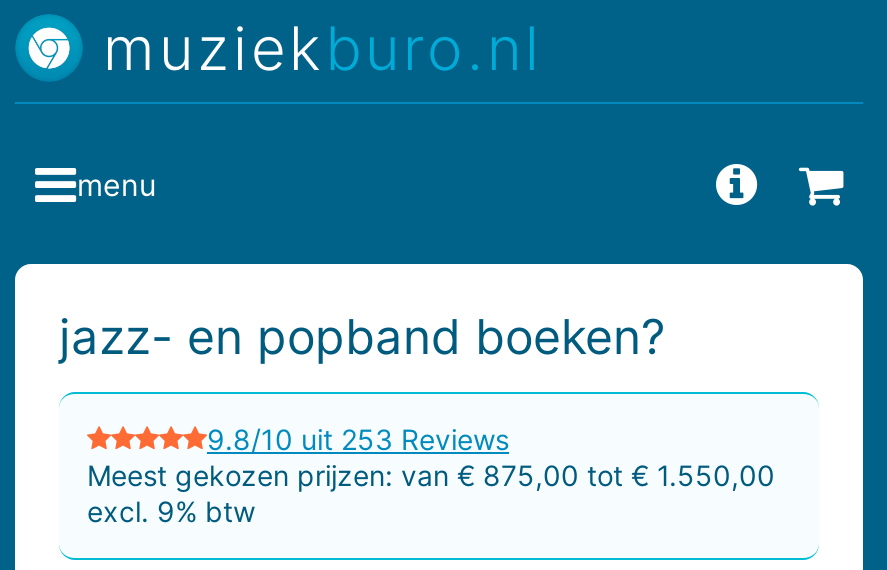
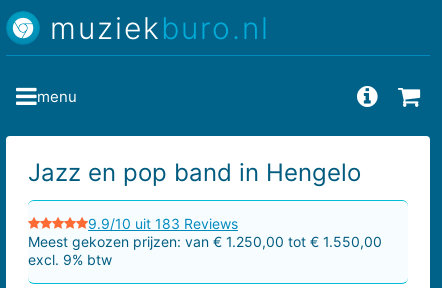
[59,308,665,366] jazz- en popband boeken? -> [41,158,361,187] jazz en pop band in Hengelo
[87,421,775,491] 9.8/10 uit 253 Reviews | Meest gekozen prijzen: van € 875,00 tot € 1.550,00 -> [28,214,382,249] 9.9/10 uit 183 Reviews | Meest gekozen prijzen: van € 1.250,00 tot € 1.550,00

